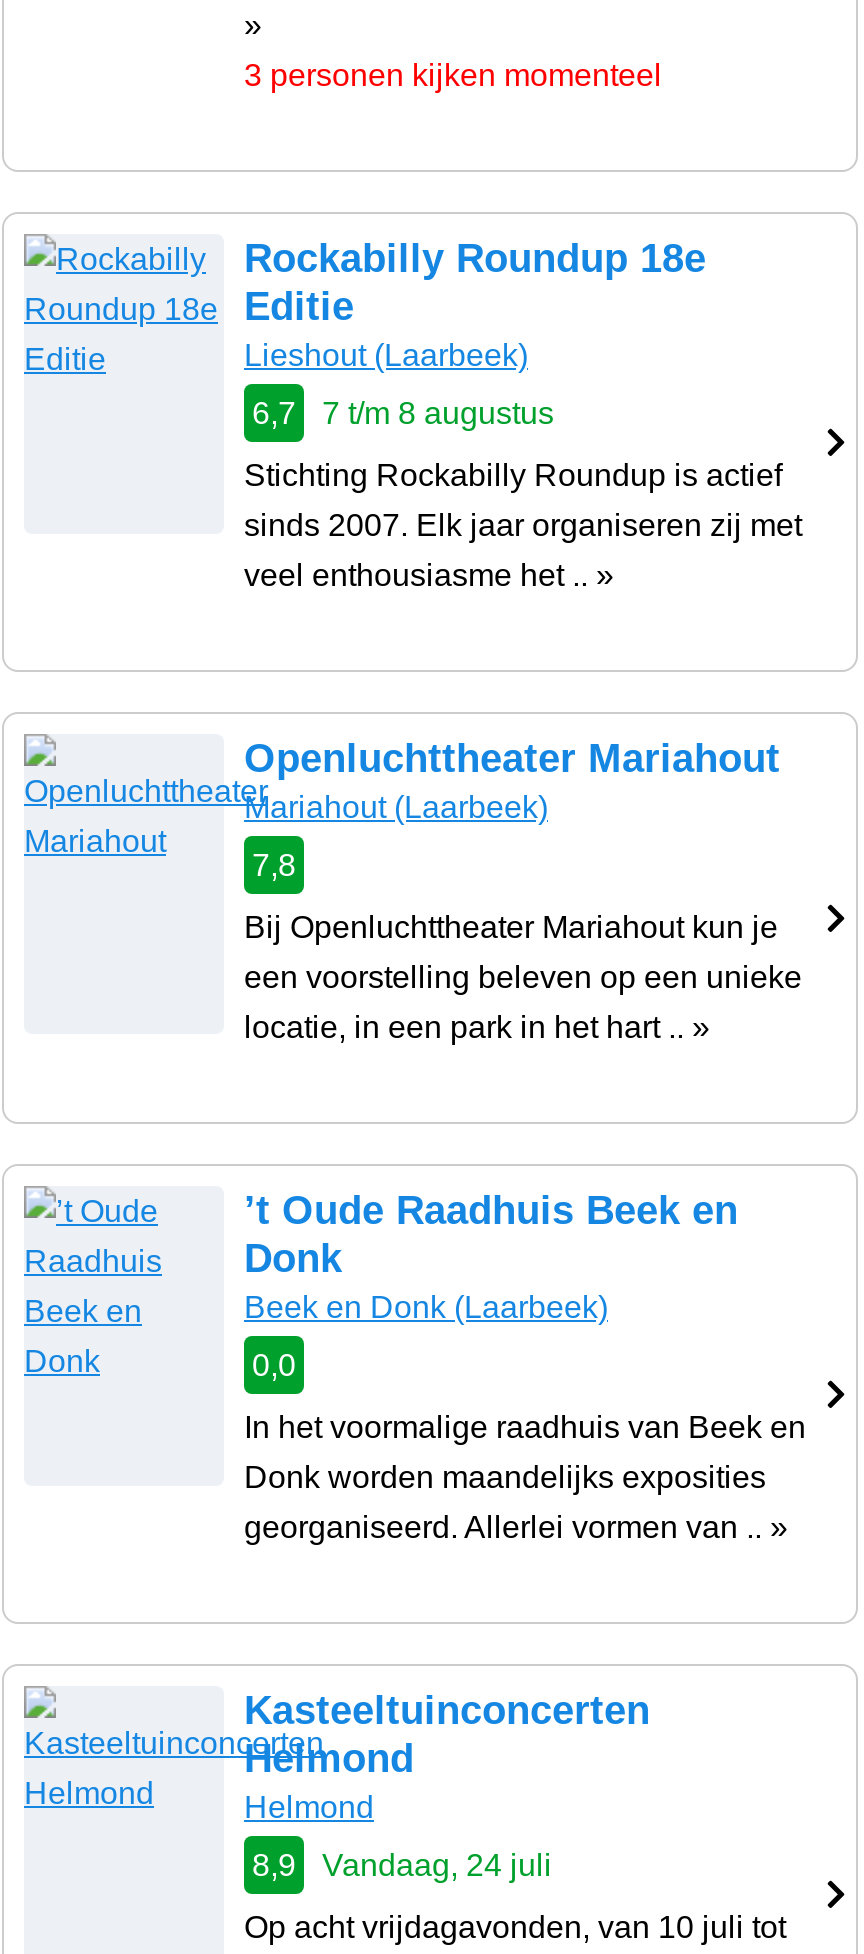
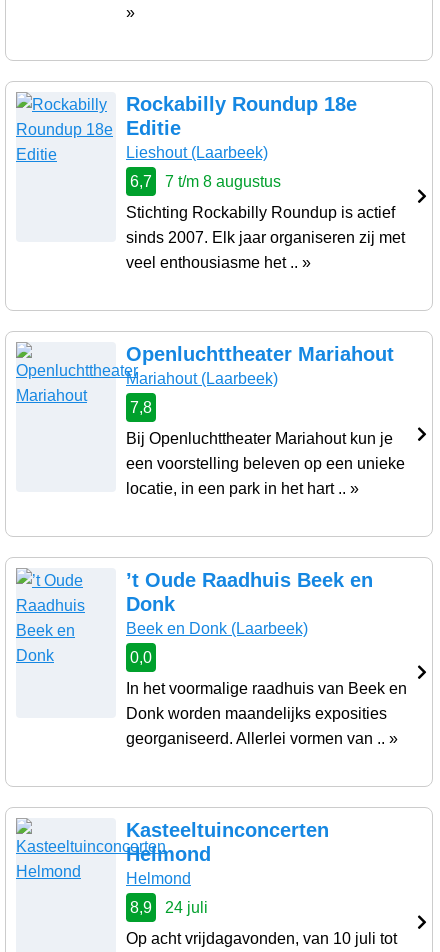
[244,59,662,93] 3 personen kijken momenteel -> none
[252,1849,552,1883] 8,9 Vandaag, 24 juli -> [130,899,208,916] 8,9 24 juli

